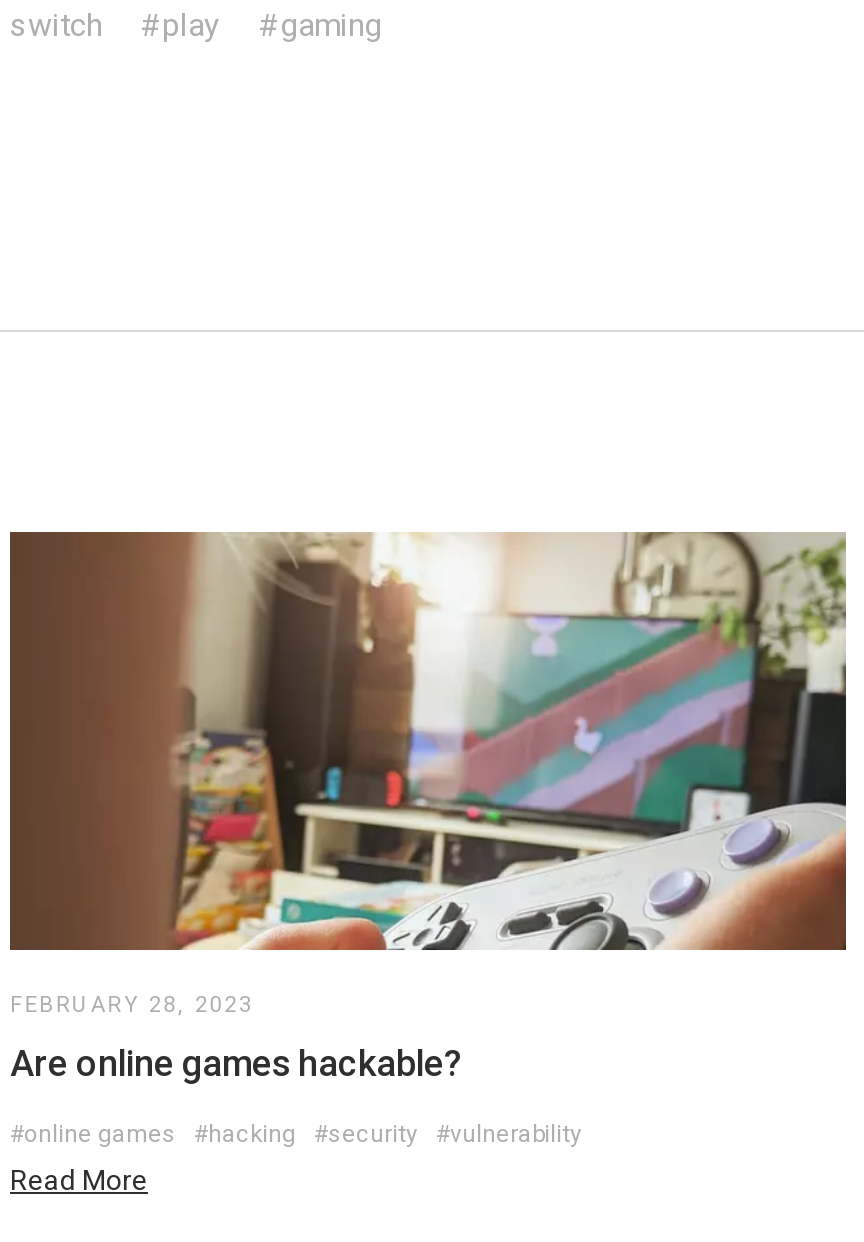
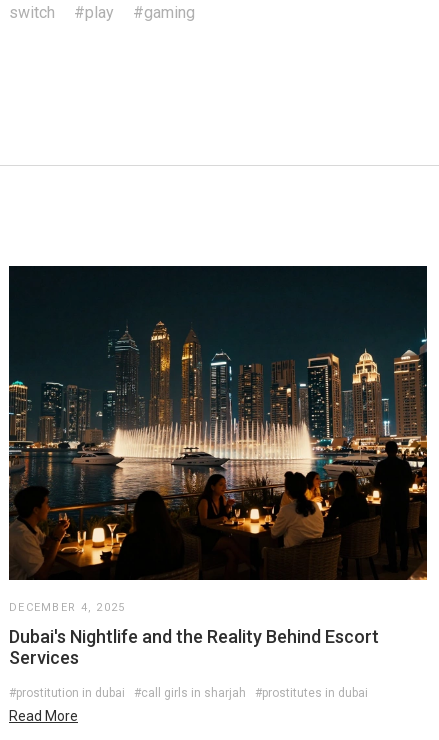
[10,530,848,1018] [image] | FEBRUARY 28, 2023 -> [9,265,428,613] [image] | DECEMBER 4, 2025
[10,1042,462,1084] Are online games hackable? -> [9,625,379,667] Dubai's Nightlife and the Reality Behind Escort | Services
[10,1120,582,1148] #online games | #hacking | #security | #vulnerability -> [9,685,368,699] #prostitution in dubai | #call girls in sharjah | #prostitutes in dubai

